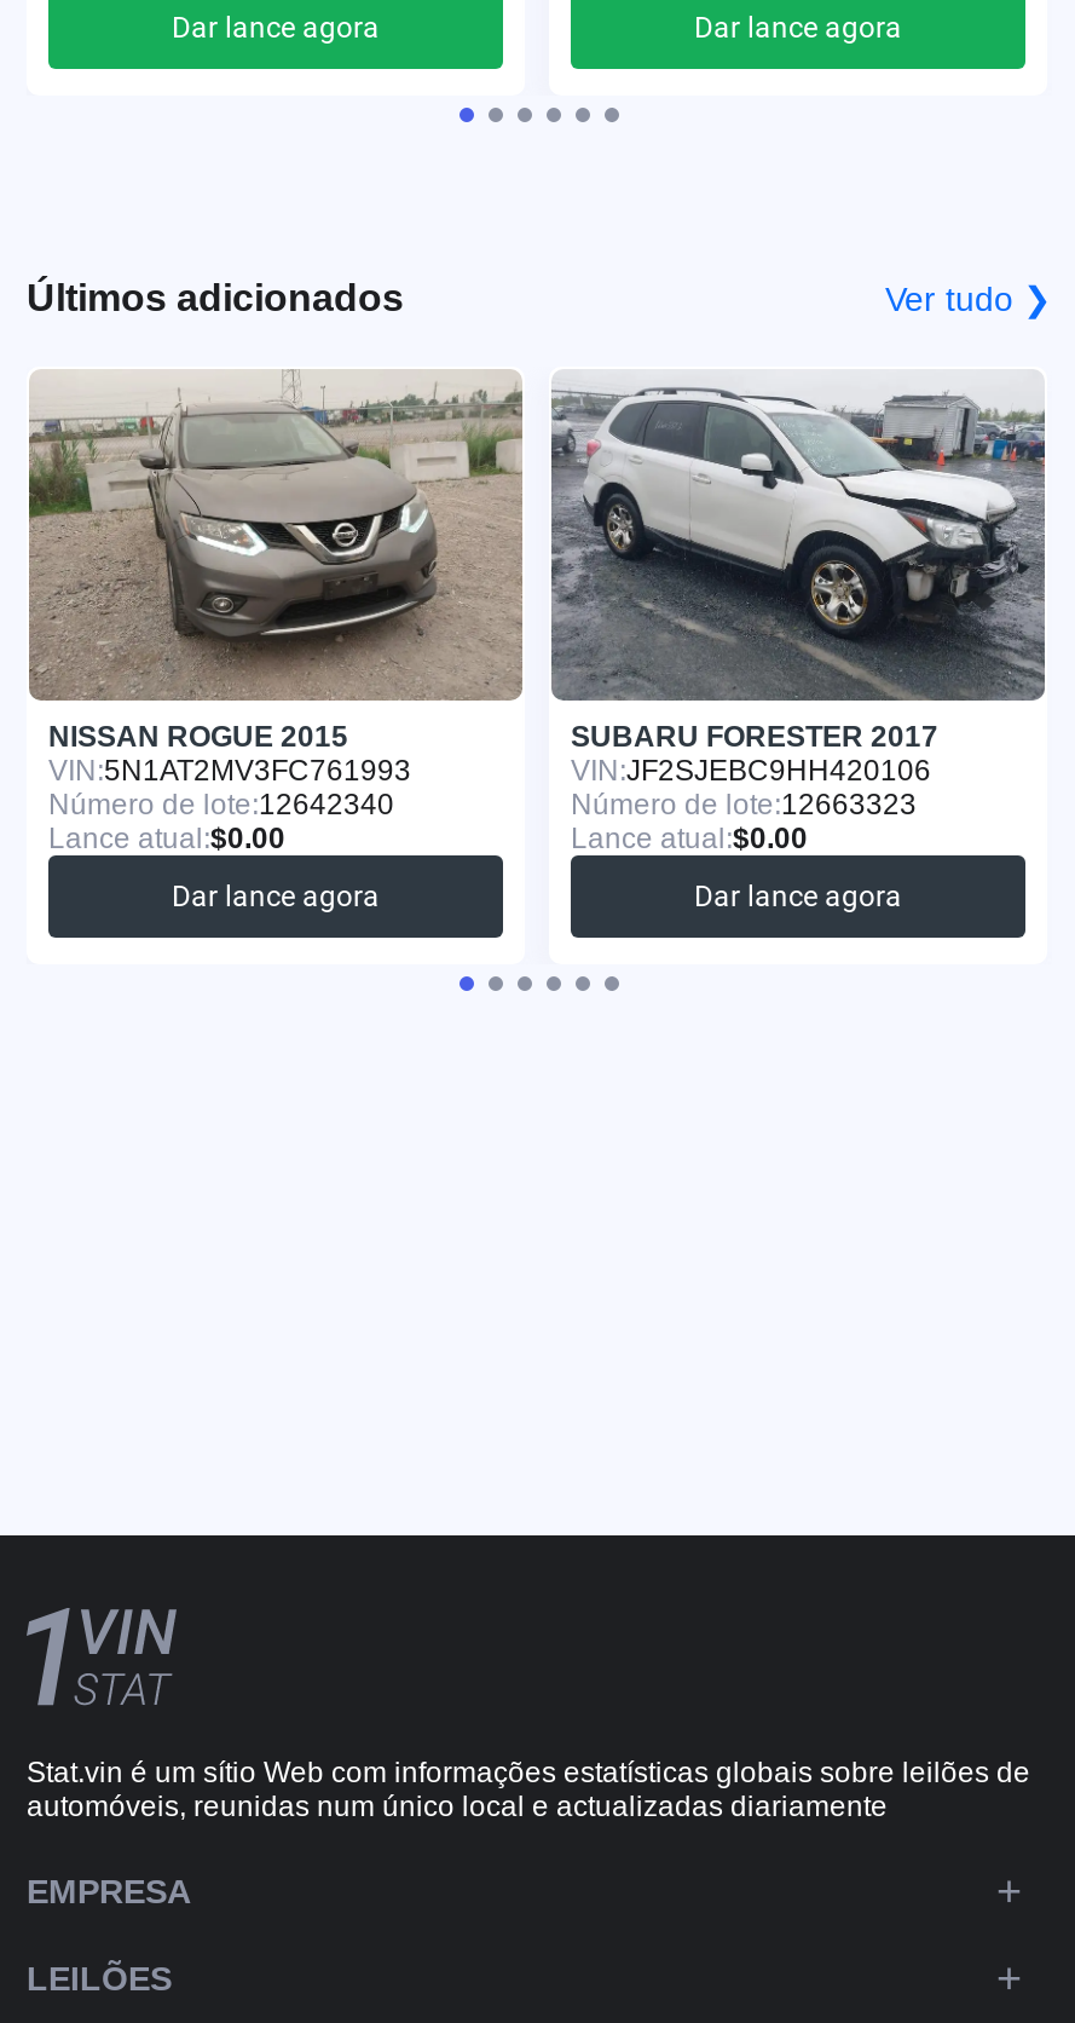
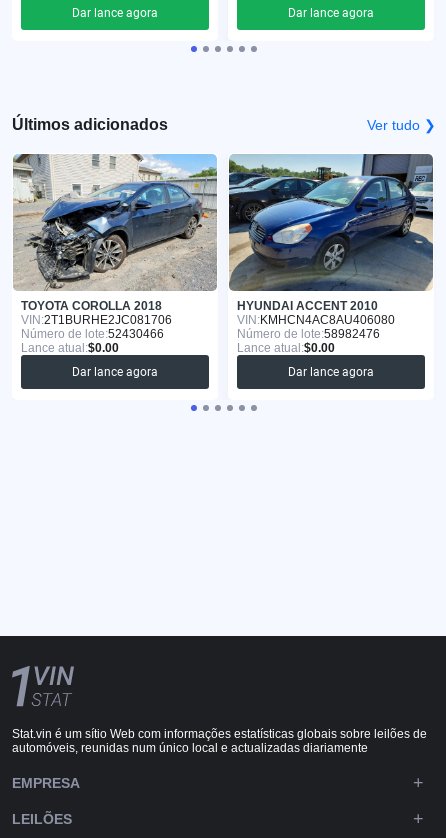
[27,369,525,821] [image] | NISSAN ROGUE 2015 | VIN: 5N1AT2MV3FC761993 | Número de lote:12642340 -> [13,153,217,341] [image] | TOYOTA COROLLA 2018 | VIN: 2T1BURHE2JC081706 | Número de lote:52430466
[551,369,1047,821] [image] | SUBARU FORESTER 2017 | VIN: JF2SJEBC9HH420106 | Número de lote:12663323 -> [229,153,434,341] [image] | HYUNDAI ACCENT 2010 | VIN: KMHCN4AC8AU406080 | Número de lote:58982476

